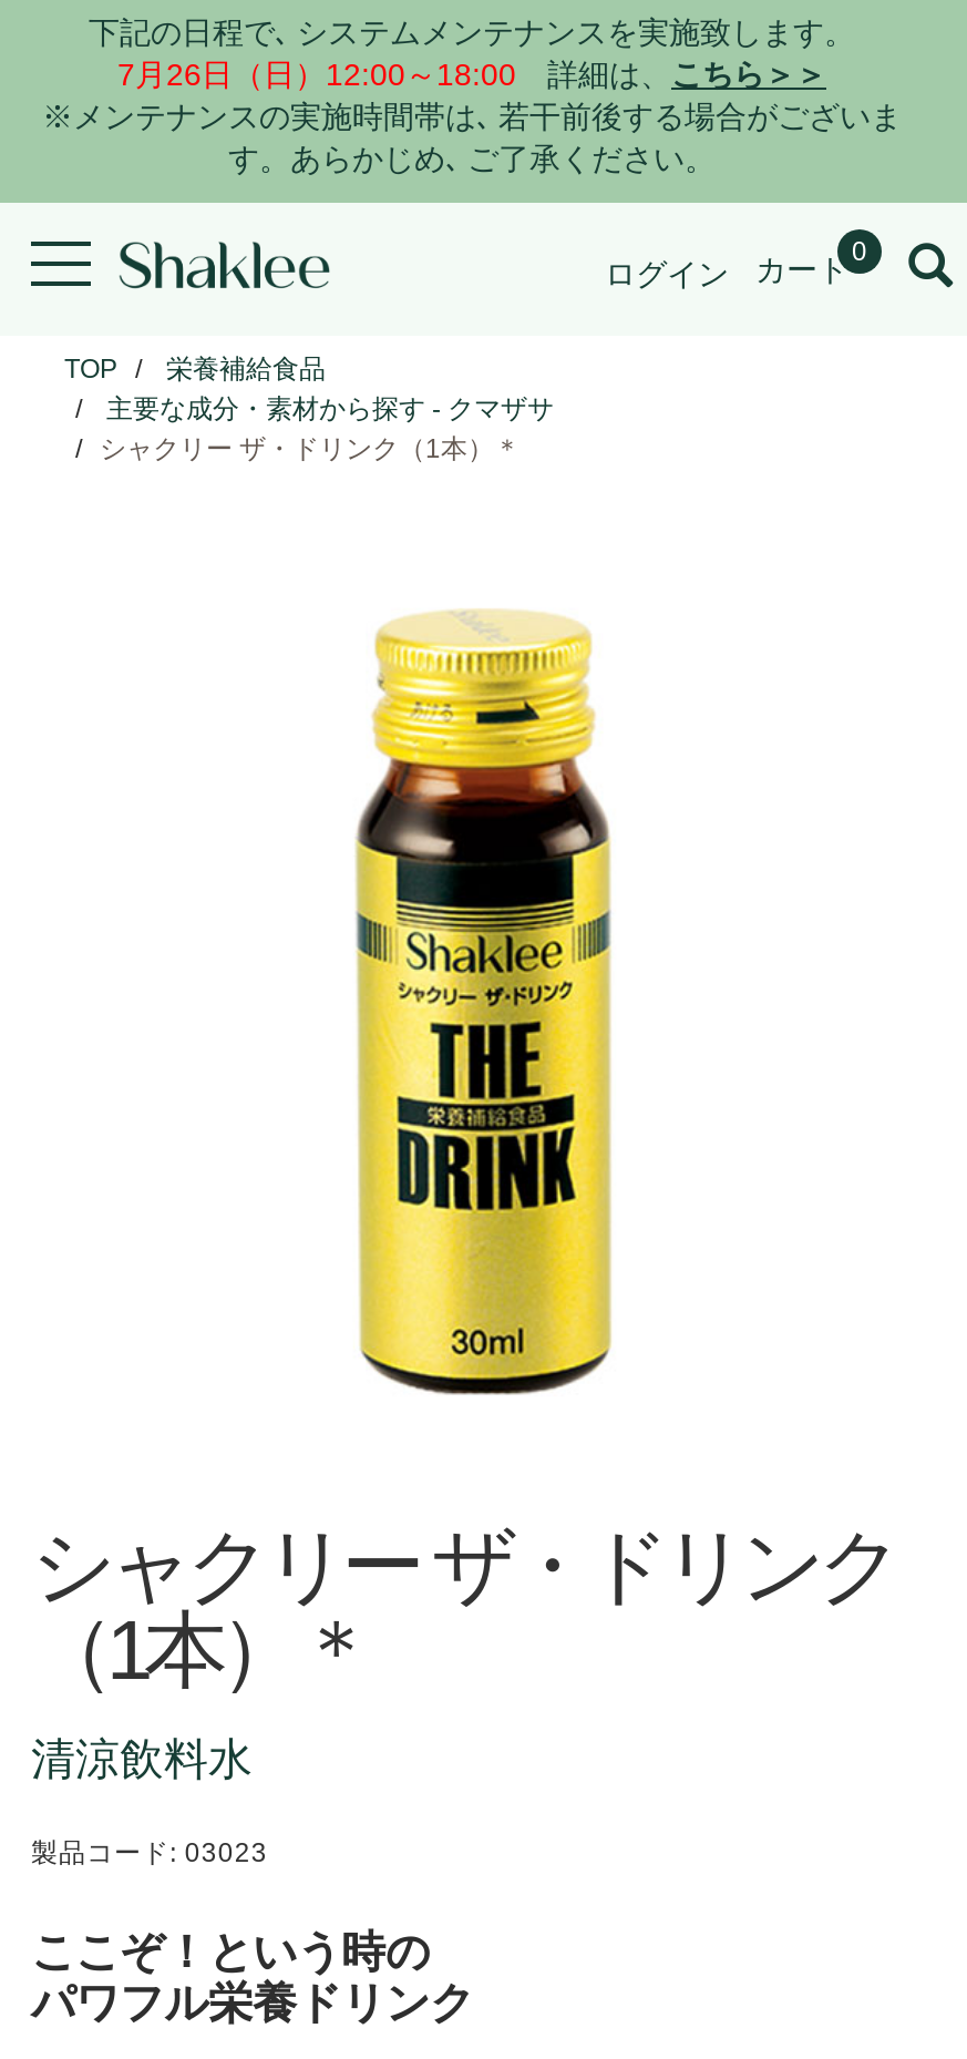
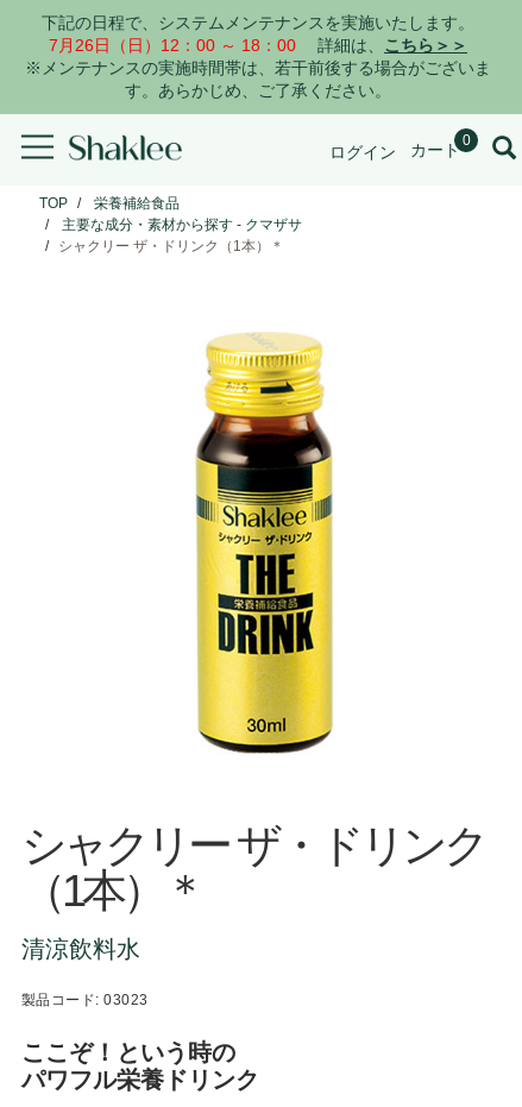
[42,14,902,176] 下記の日程で､ システムメンテナンスを実施致します。 | 7月26日（日）12:00～18:00詳細は、こちら＞＞ | ※メンテナンスの実施時間帯は､ 若干前後する場合がございま | す。あらかじめ､ ご了承ください。 -> [25,13,491,100] 下記の日程で、システムメンテナンスを実施いたします。 | 7月26日（日）12：00 ～ 18：00詳細は、こちら＞＞ | ※メンテナンスの実施時間帯は、若干前後する場合がございま | す。あらかじめ、ご了承ください。

